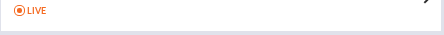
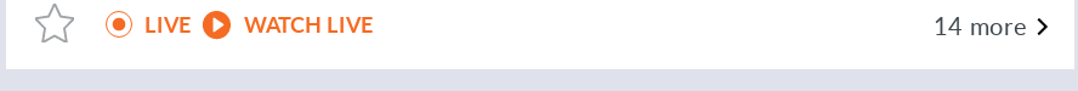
none -> [244,7,1026,41] WATCH LIVE | 14 more

